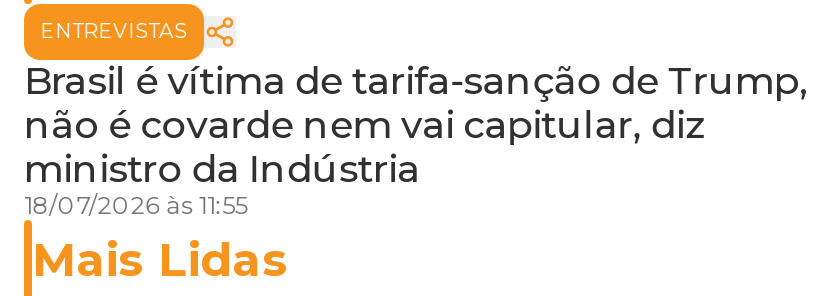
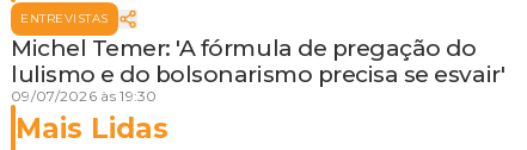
[24,59,808,221] Brasil é vítima de tarifa-sanção de Trump, | não é covarde nem vai capitular, diz | ministro da Indústria | 18/07/2026 às 11:55 -> [11,35,504,105] Michel Temer: 'A fórmula de pregação do | lulismo e do bolsonarismo precisa se esvair' | 09/07/2026 às 19:30

